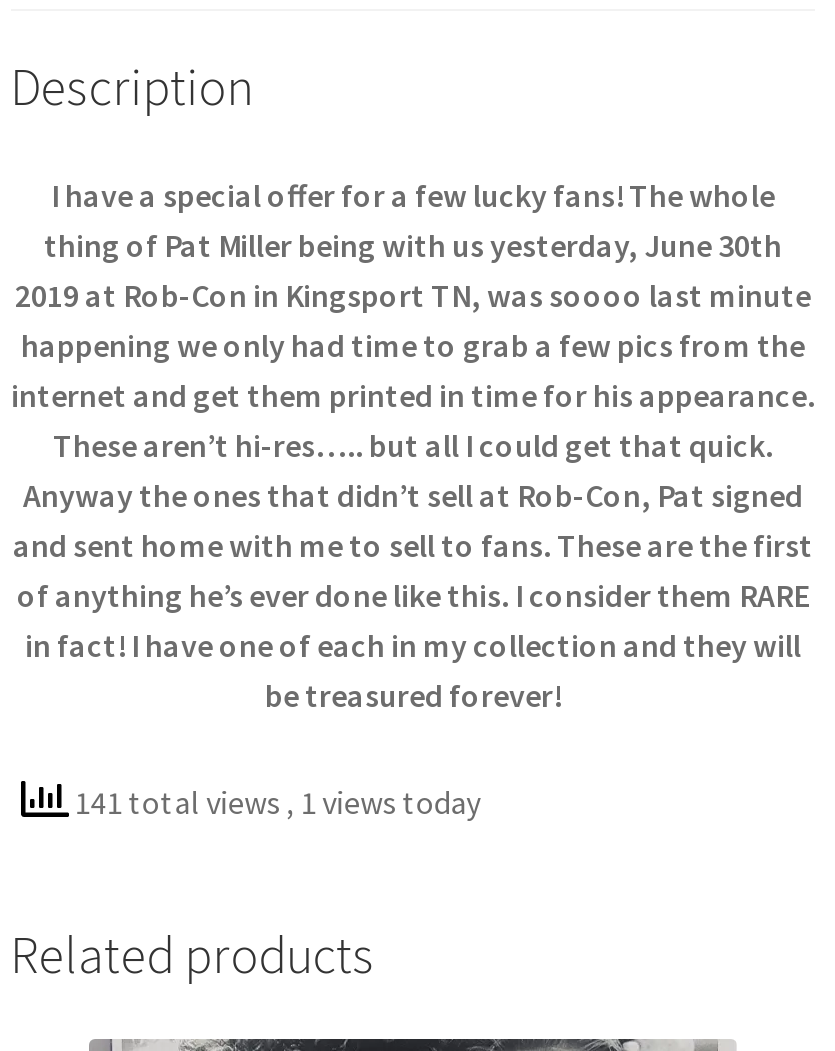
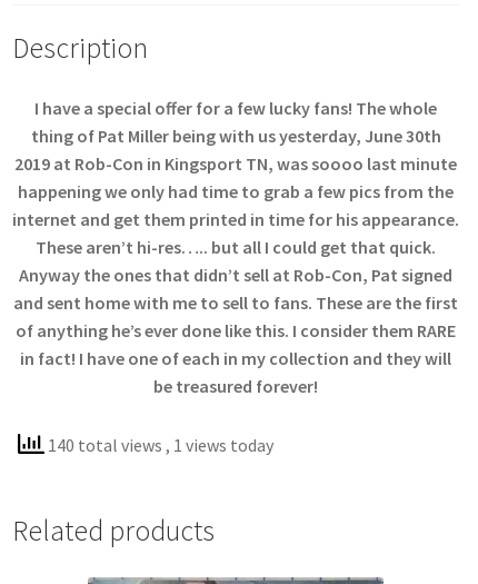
[68,783,480,823] 141 total views, 1 views today -> [44,435,273,457] 140 total views, 1 views today

